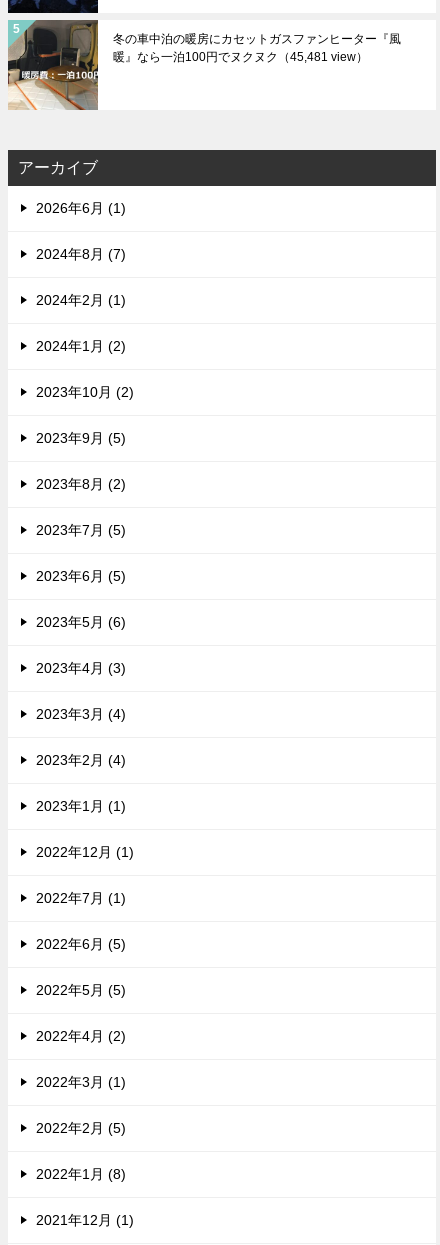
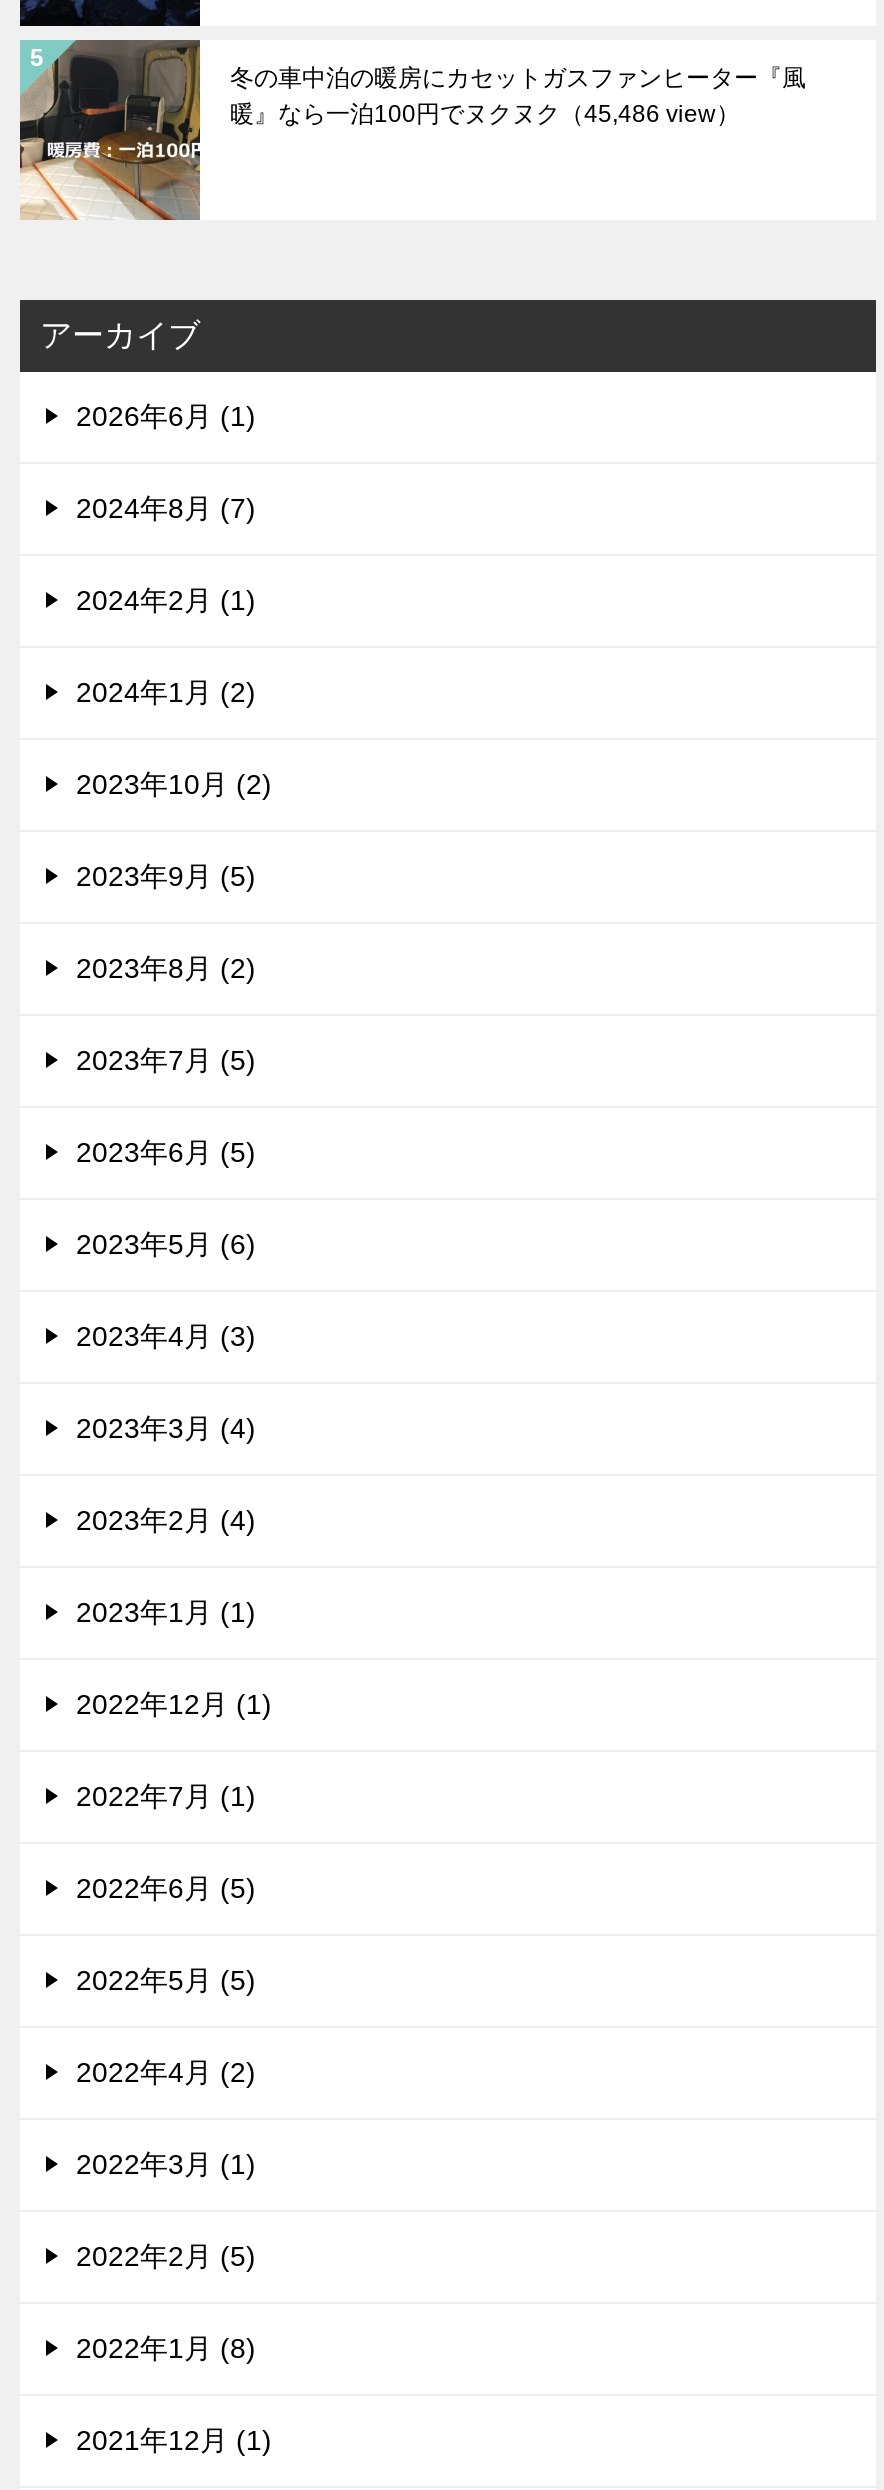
[113,50,368,64] 暖』なら一泊100円でヌクヌク（45,481 view） -> [230,101,740,129] 暖』なら一泊100円でヌクヌク（45,486 view）

